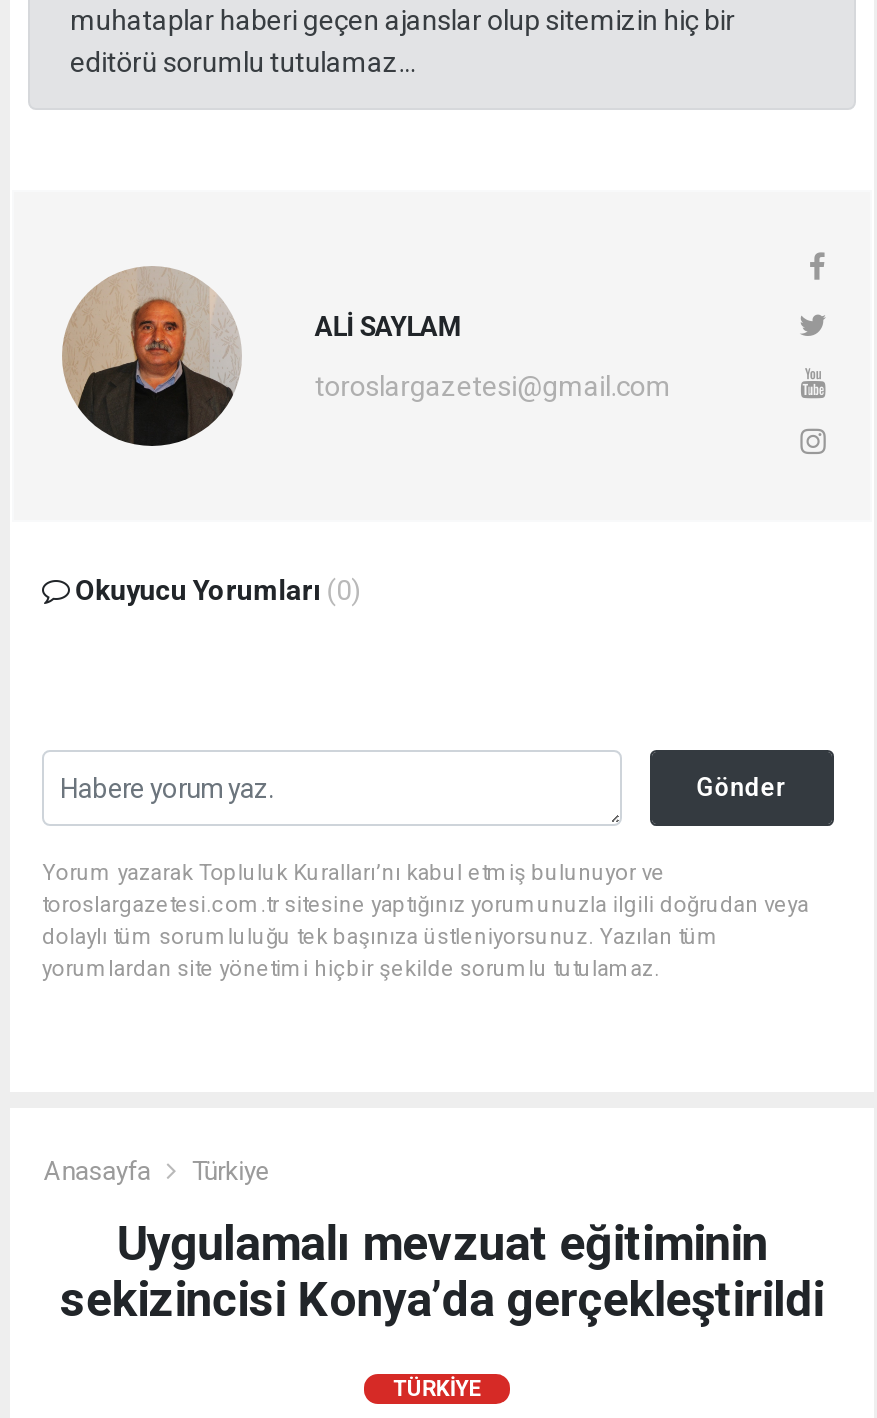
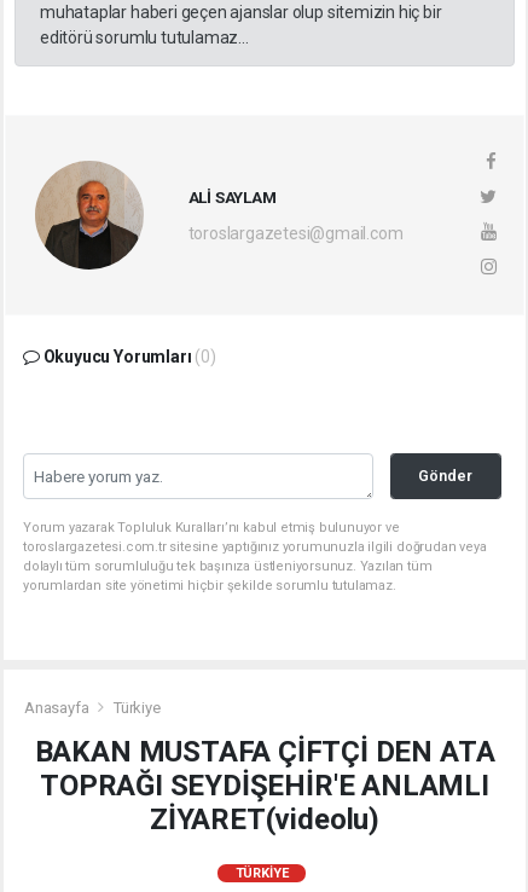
[60,1216,824,1328] Uygulamalı mevzuat eğitiminin | sekizincisi Konya’da gerçekleştirildi -> [35,735,495,836] BAKAN MUSTAFA ÇİFTÇİ DEN ATA | TOPRAĞI SEYDİŞEHİR'E ANLAMLI | ZİYARET(videolu)

